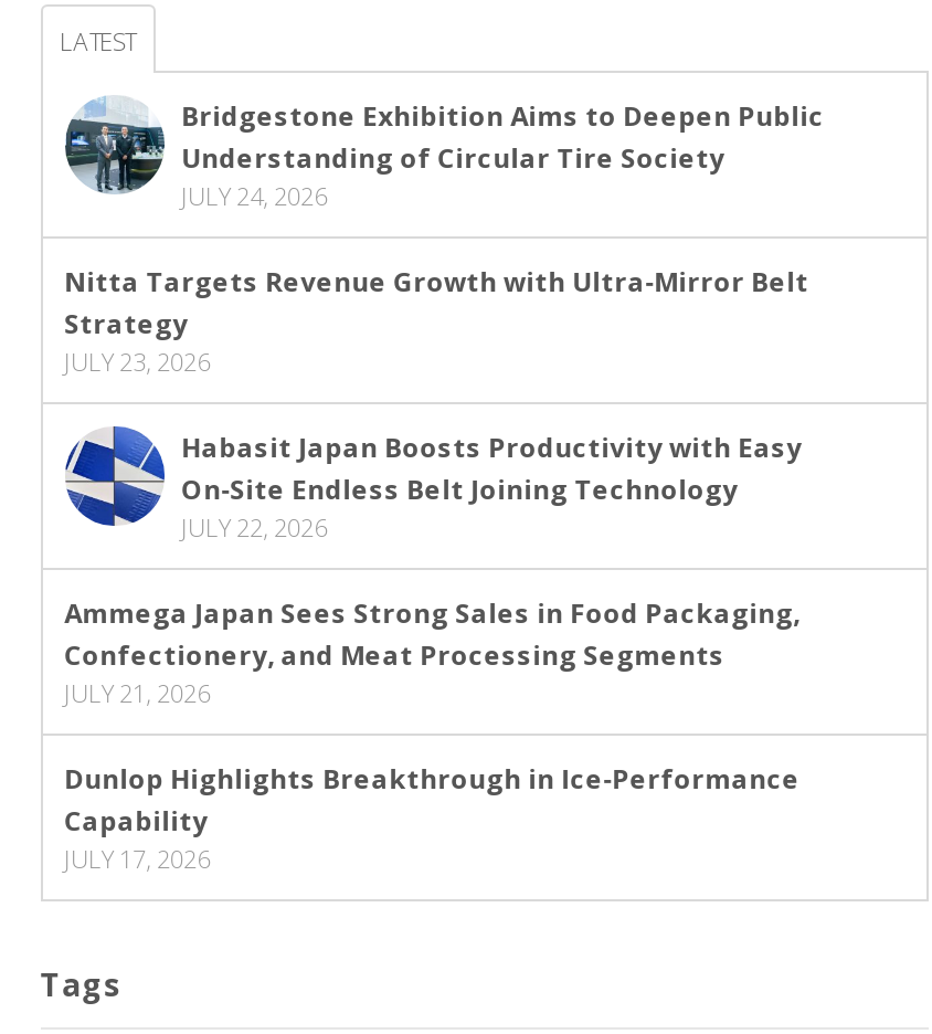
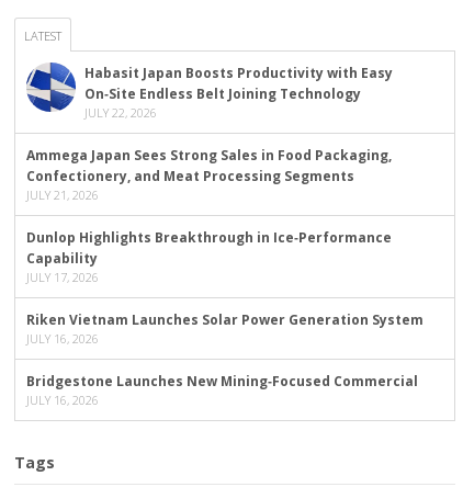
[63,97,824,378] [image] | Bridgestone Exhibition Aims to Deepen Public | Understanding of Circular Tire Society | JULY 24, 2026 | Nitta Targets Revenue Growth with Ultra‑Mirror Belt | Strategy | JULY 23, 2026 -> none
moved [63,424,802,875] -> [25,61,392,285]: [image] | Habasit Japan Boosts Productivity with Easy | On‑Site Endless Belt Joining Technology | ... | Capability | JULY 17, 2026
none -> [26,310,423,408] Riken Vietnam Launches Solar Power Generation System | JULY 16, 2026 | Bridgestone Launches New Mining‑Focused Commercial | JULY 16, 2026

